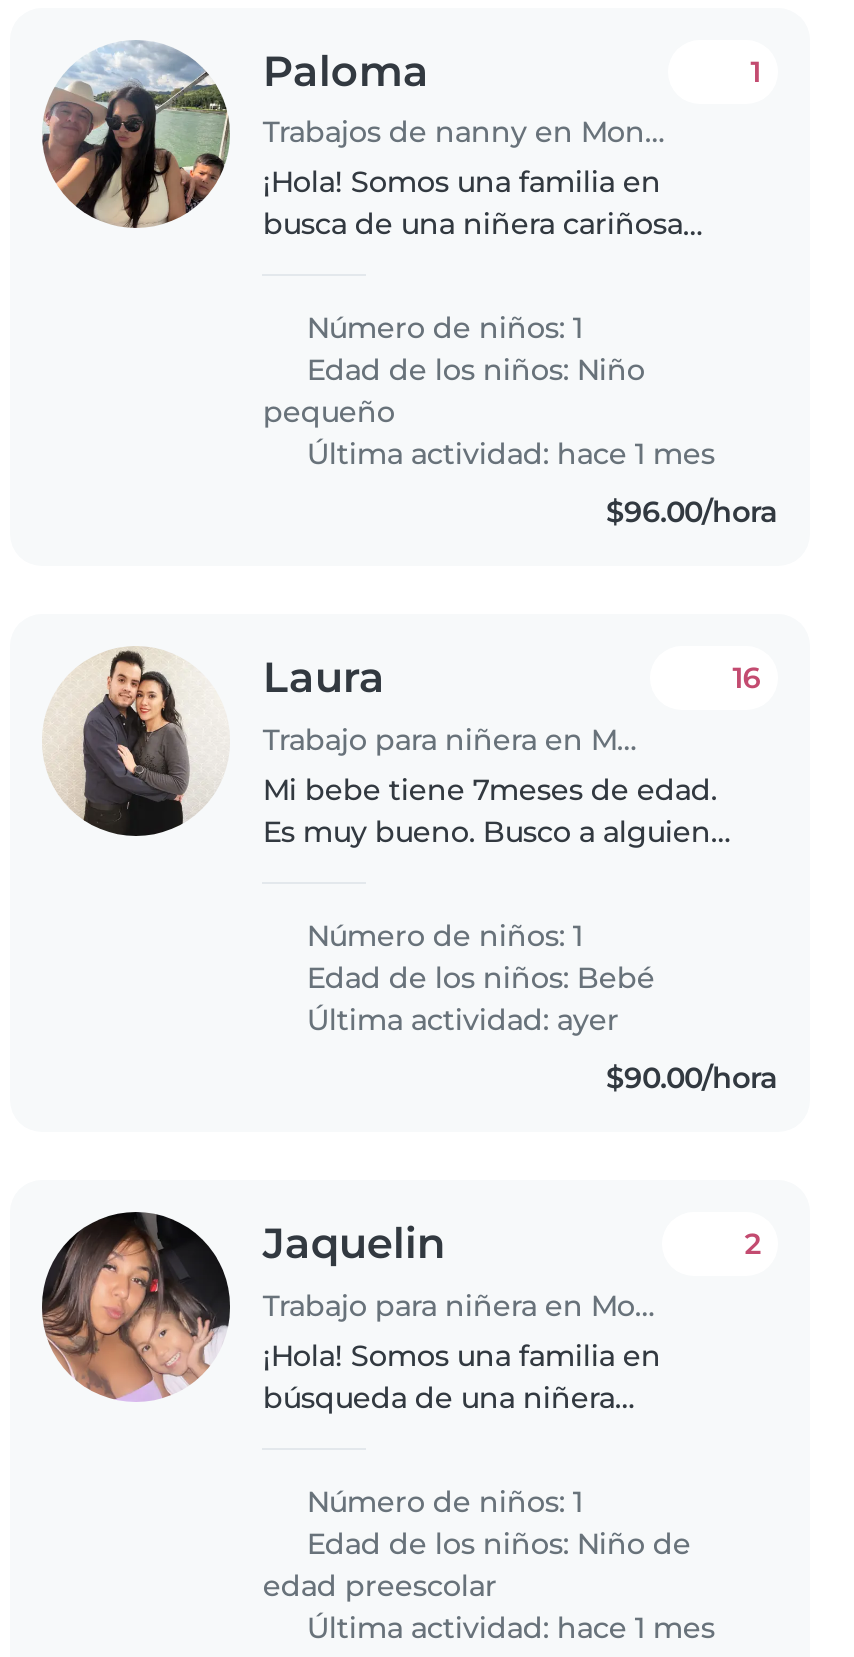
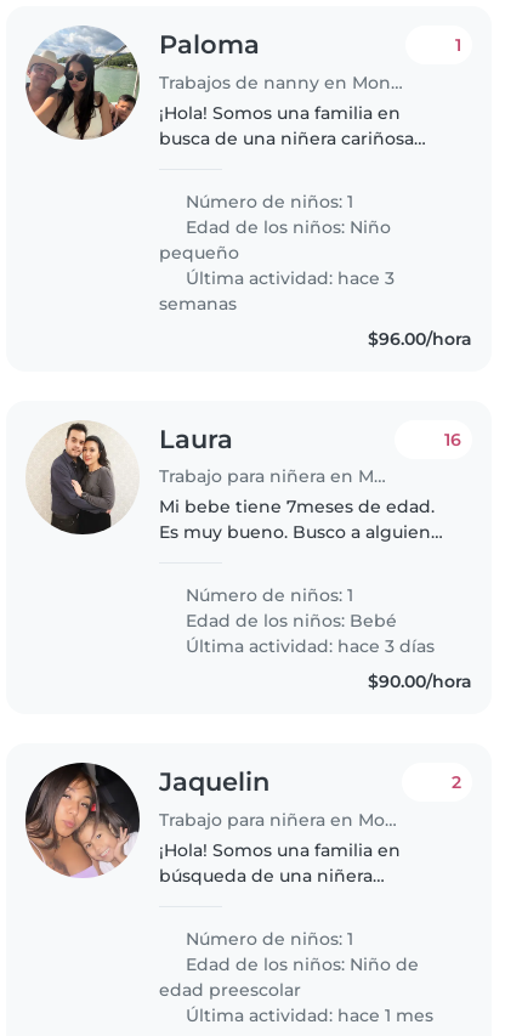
[299,437,715,473] Última actividad: hace 1 mes -> [160,267,395,314] Última actividad: hace 3 | semanas
[299,1003,619,1039] Última actividad: ayer -> [181,636,435,658] Última actividad: hace 3 días

